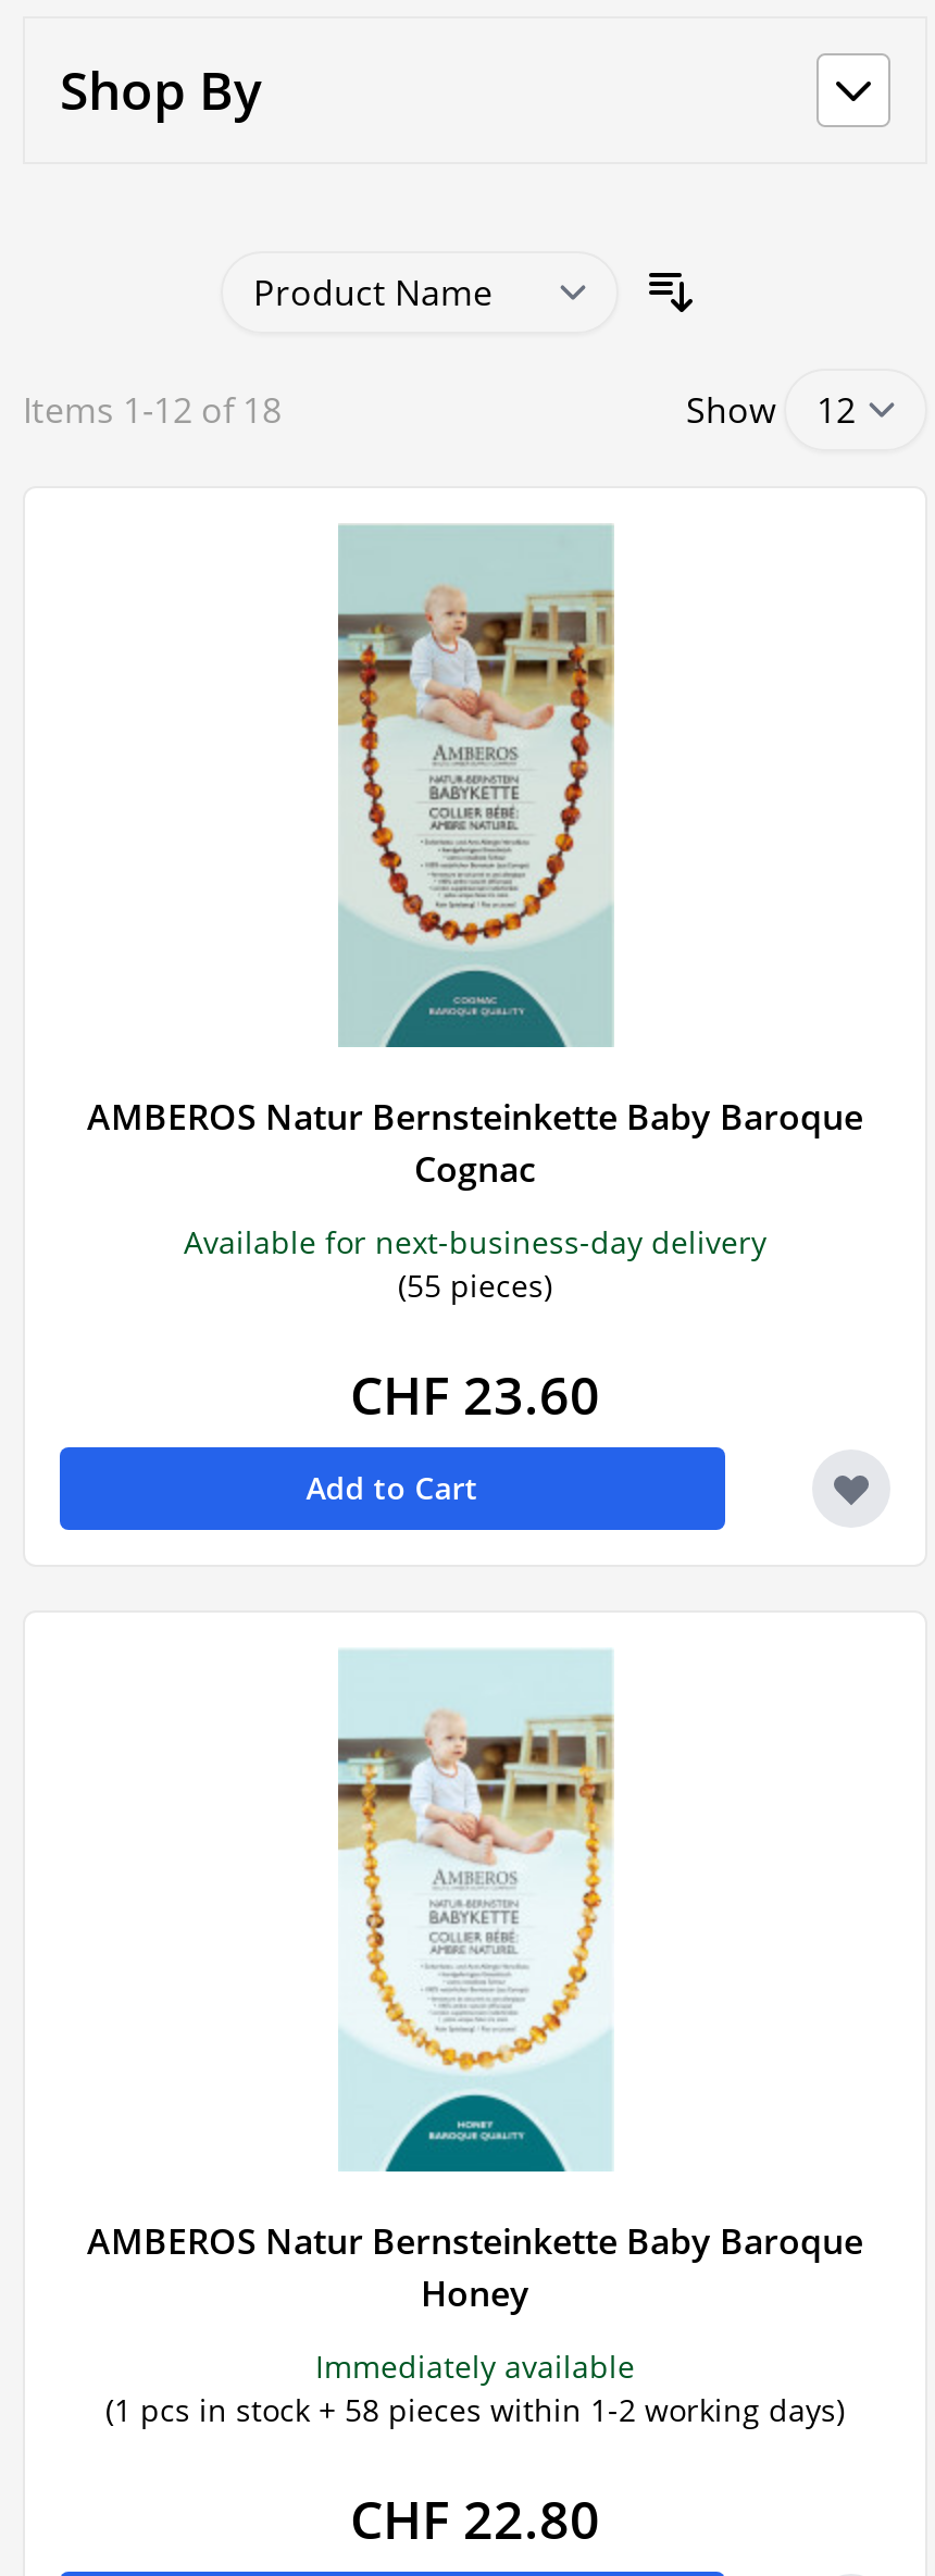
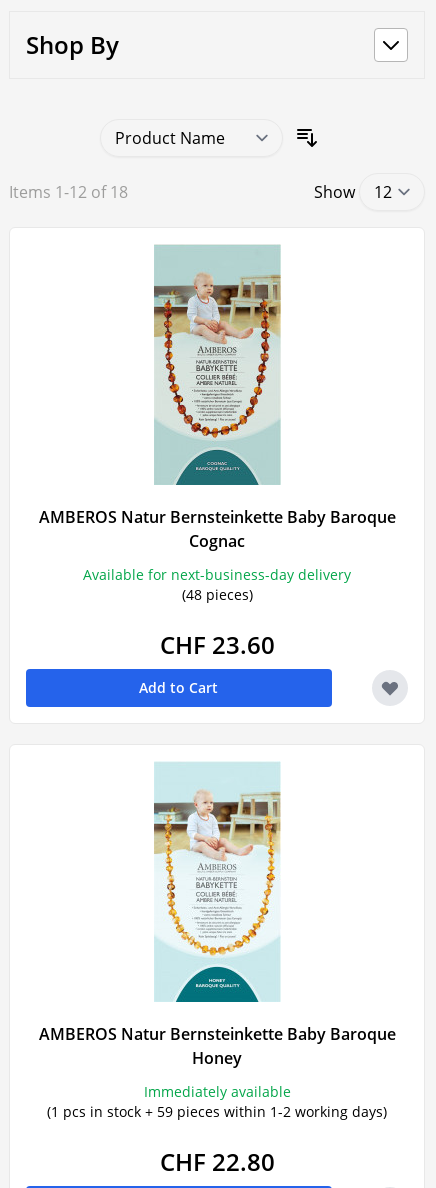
[398,1265,552,1306] (55 pieces) -> [181,585,252,604] (48 pieces)
[105,2389,845,2430] (1 pcs in stock + 58 pieces within 1-2 working days) -> [47,1102,387,1121] (1 pcs in stock + 59 pieces within 1-2 working days)

